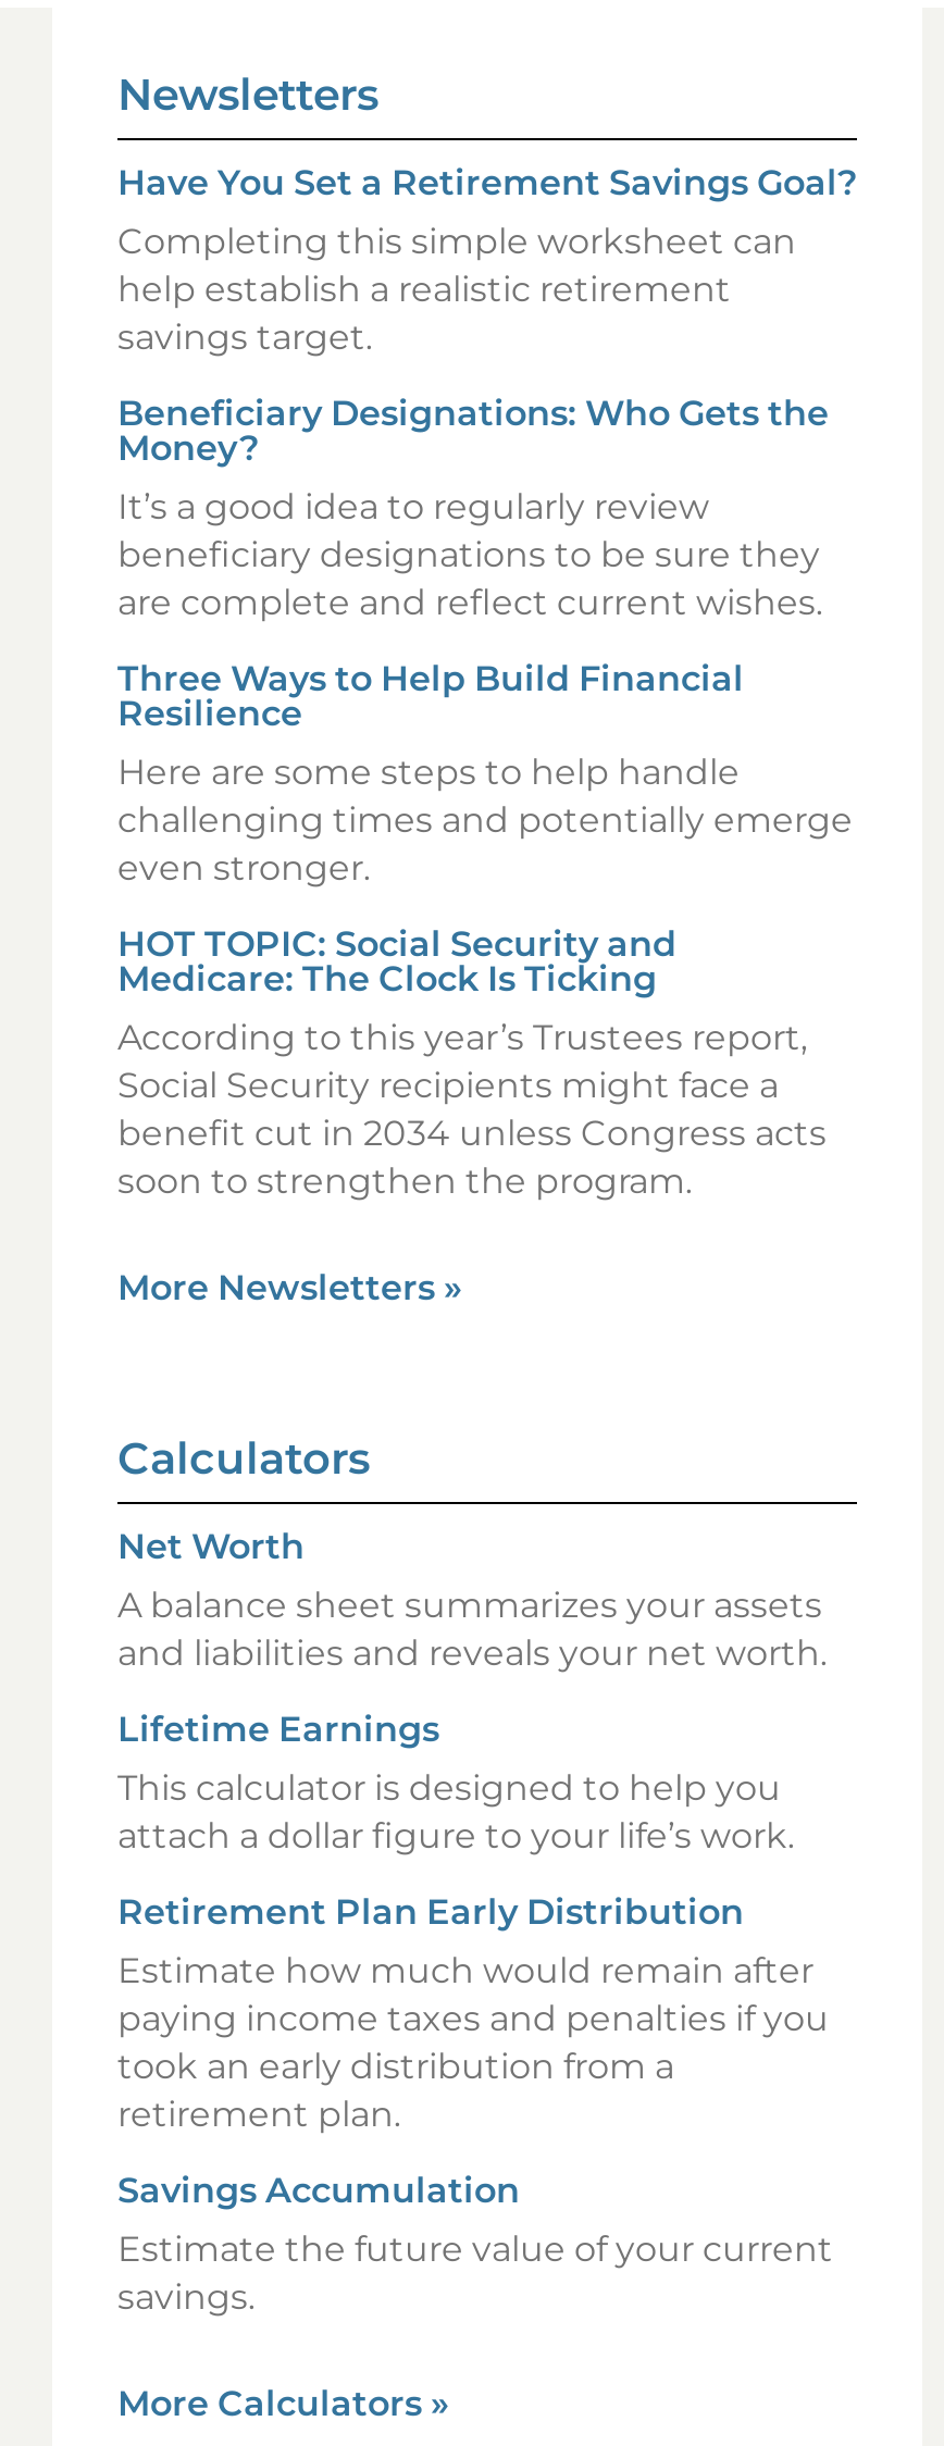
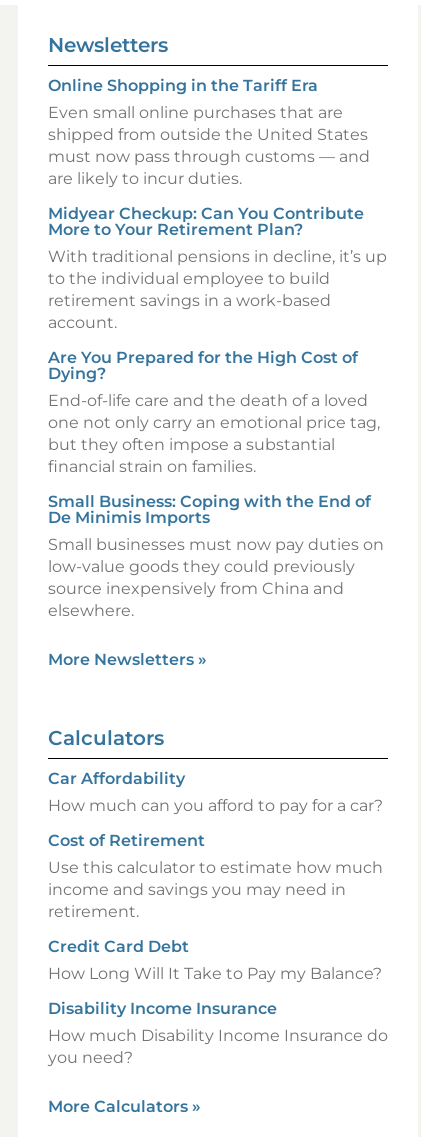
[117,162,857,358] Have You Set a Retirement Savings Goal? | Completing this simple worksheet can | help establish a realistic retirement | savings target. -> [48,76,370,188] Online Shopping in the Tariff Era | Even small online purchases that are | shipped from outside the United States | must now pass through customs — and | are likely to incur duties.
[117,393,829,623] Beneficiary Designations: Who Gets the | Money? | It’s a good idea to regularly review | beneficiary designations to be sure they | are complete and reflect current wishes. -> [48,204,387,332] Midyear Checkup: Can You Contribute | More to Your Retirement Plan? | With traditional pensions in decline, it’s up | to the individual employee to build | retirement savings in a work-based | account.
[117,658,853,889] Three Ways to Help Build Financial | Resilience | Here are some steps to help handle | challenging times and potentially emerge | even stronger. -> [48,348,380,476] Are You Prepared for the High Cost of | Dying? | End-of-life care and the death of a loved | one not only carry an emotional price tag, | but they often impose a substantial | financial strain on families.
[117,923,827,1202] HOT TOPIC: Social Security and | Medicare: The Clock Is Ticking | According to this year’s Trustees report, | Social Security recipients might face a | benefit cut in 2034 unless Congress acts | soon to strengthen the program. -> [48,492,384,620] Small Business: Coping with the End of | De Minimis Imports | Small businesses must now pay duties on | low-value goods they could previously | source inexpensively from China and | elsewhere.
moved [117,1267,463,1485] -> [48,650,207,750]: More Newsletters» | Calculators
[117,1526,827,1674] Net Worth | A balance sheet summarizes your assets | and liabilities and reveals your net worth. -> [48,769,383,815] Car Affordability | How much can you afford to pay for a car?
[117,1709,794,1857] Lifetime Earnings | This calculator is designed to help you | attach a dollar figure to your life’s work. -> [48,831,383,921] Cost of Retirement | Use this calculator to estimate how much | income and savings you may need in | retirement.
[117,1891,829,2135] Retirement Plan Early Distribution | Estimate how much would remain after | paying income taxes and penalties if you | took an early distribution from a | retirement plan. -> [48,937,382,983] Credit Card Debt | How Long Will It Take to Pay my Balance?
[117,2170,833,2318] Savings Accumulation | Estimate the future value of your current | savings. -> [48,999,388,1067] Disability Income Insurance | How much Disability Income Insurance do | you need?

